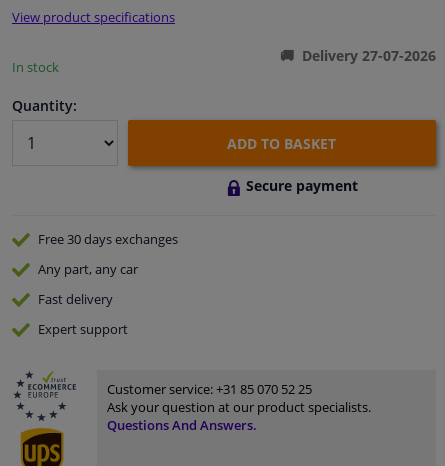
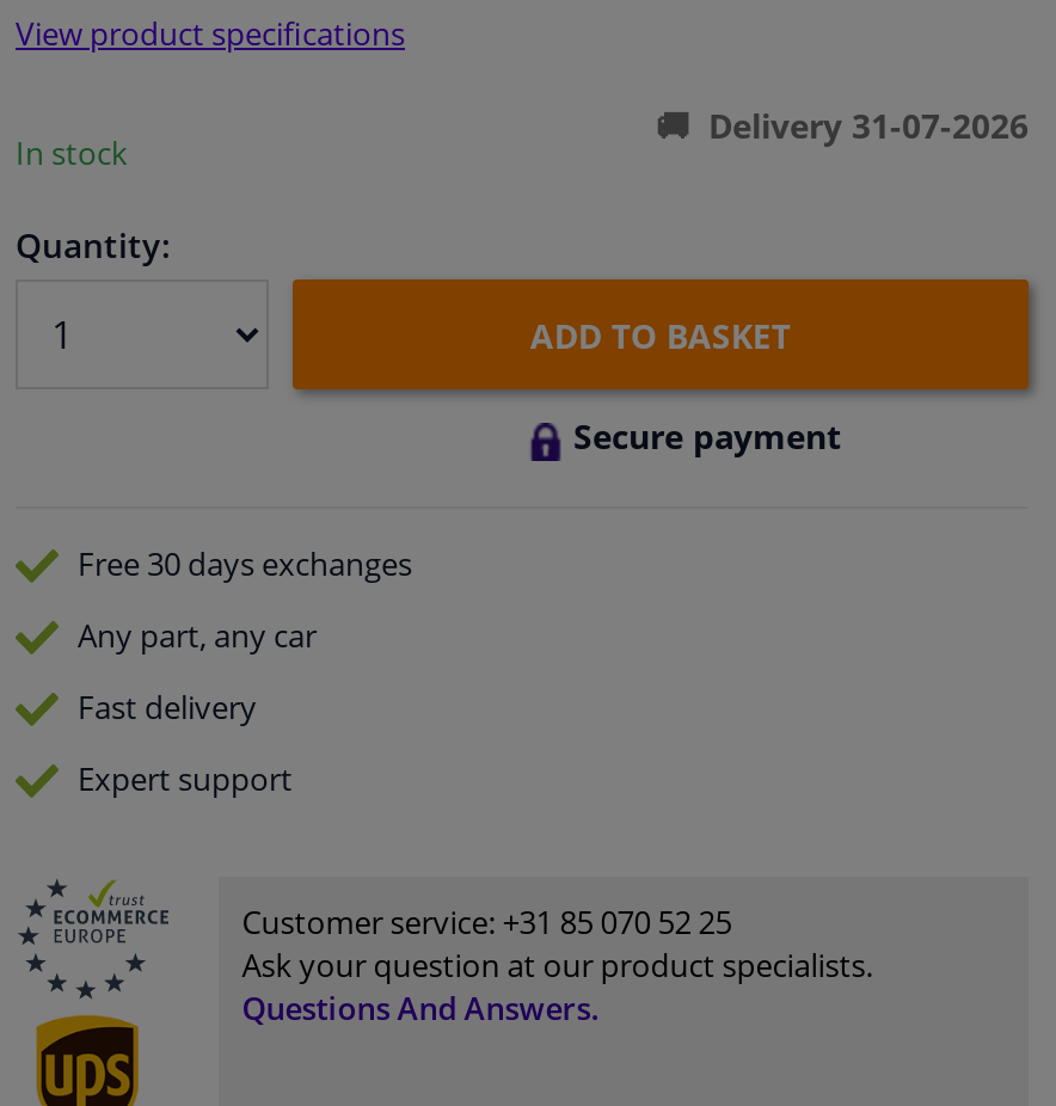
[302,46,436,65] Delivery 27-07-2026 -> [708,104,1029,149] Delivery 31-07-2026

